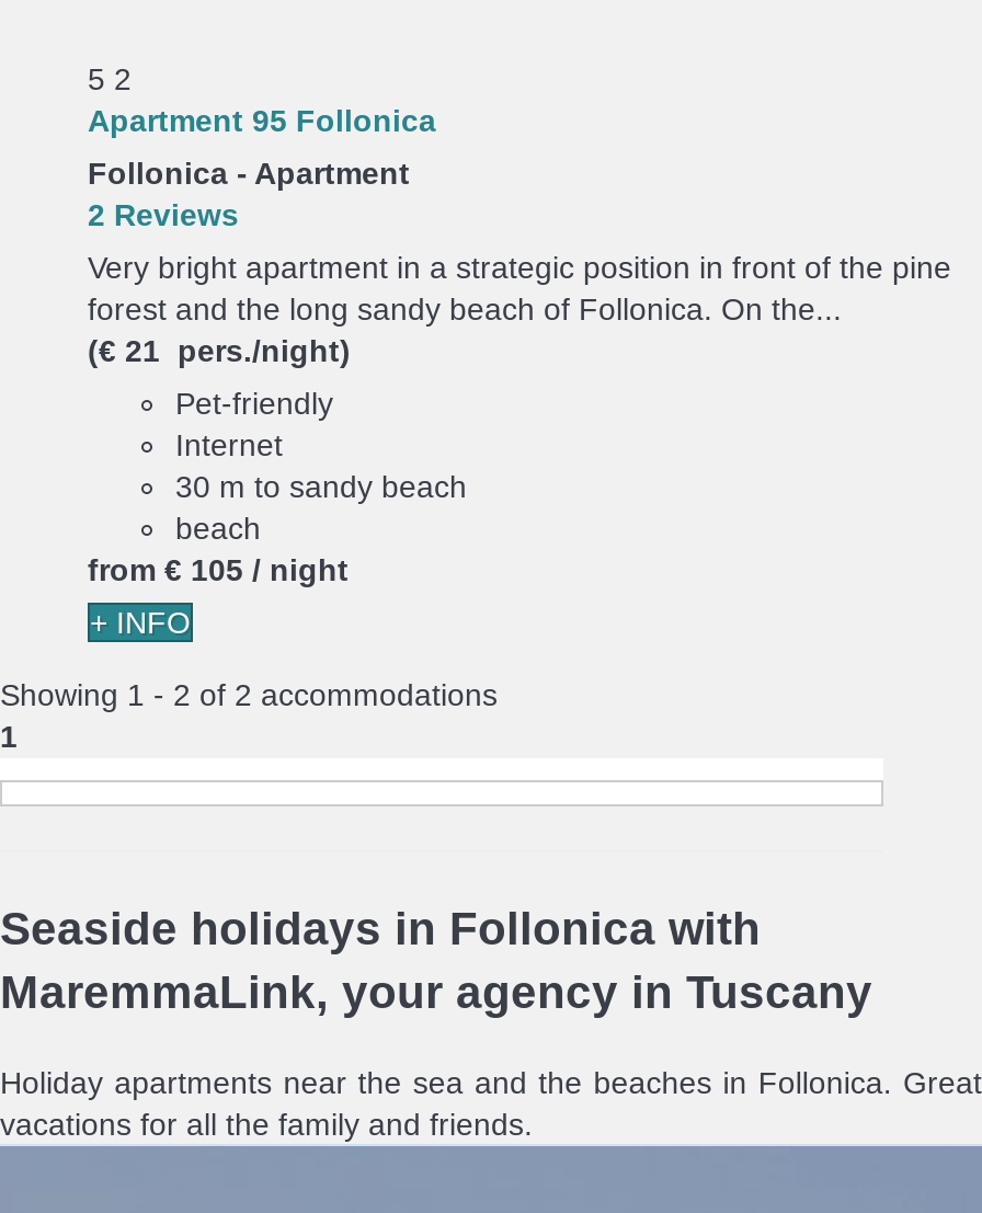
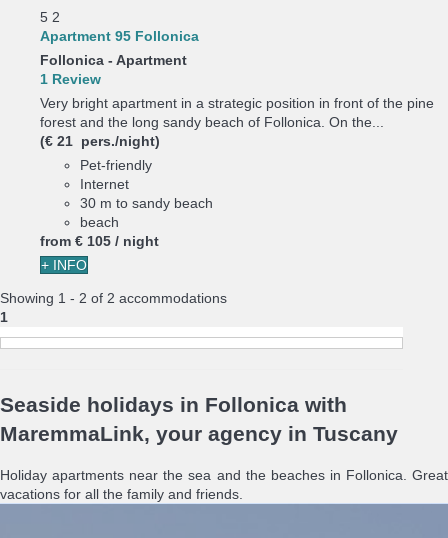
[88,197,239,233] 2 Reviews -> [40,71,101,87] 1 Review

